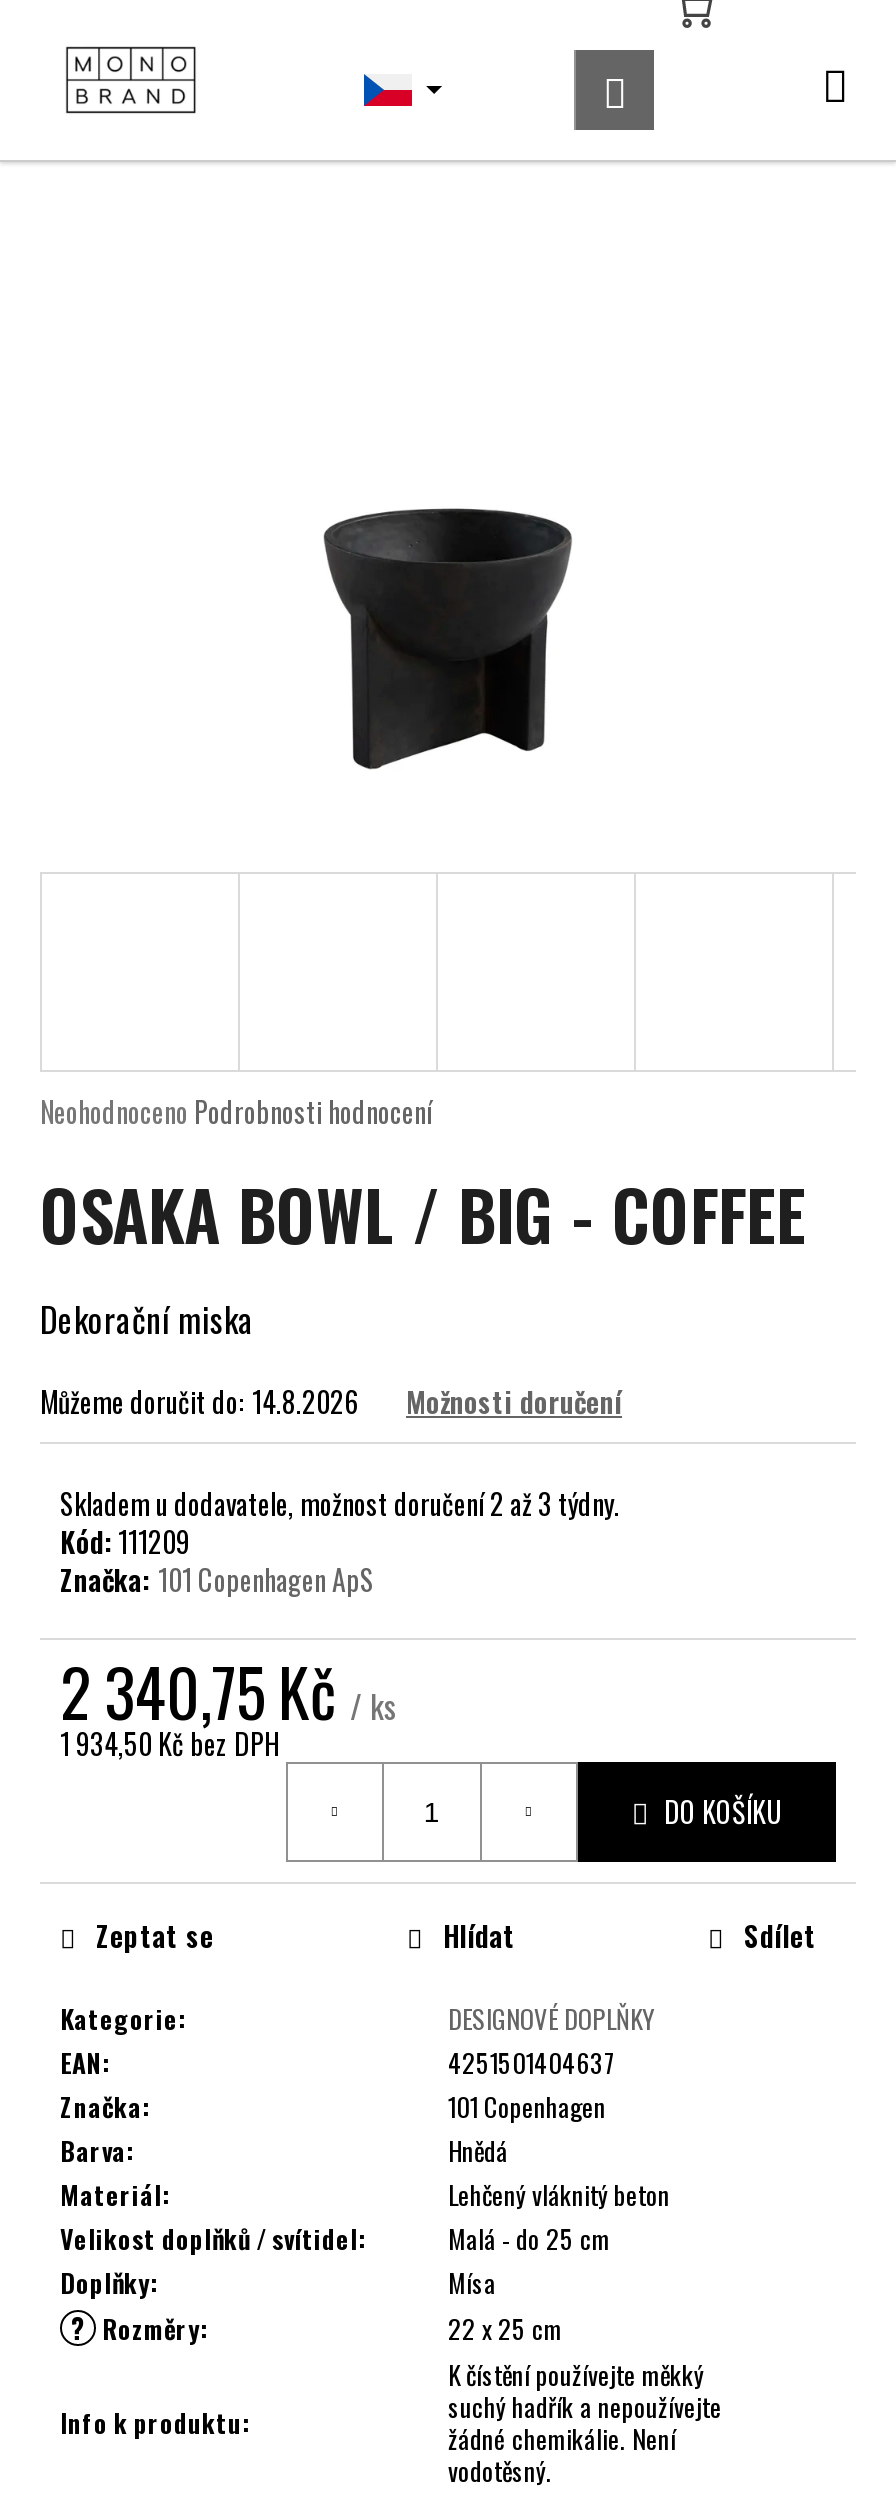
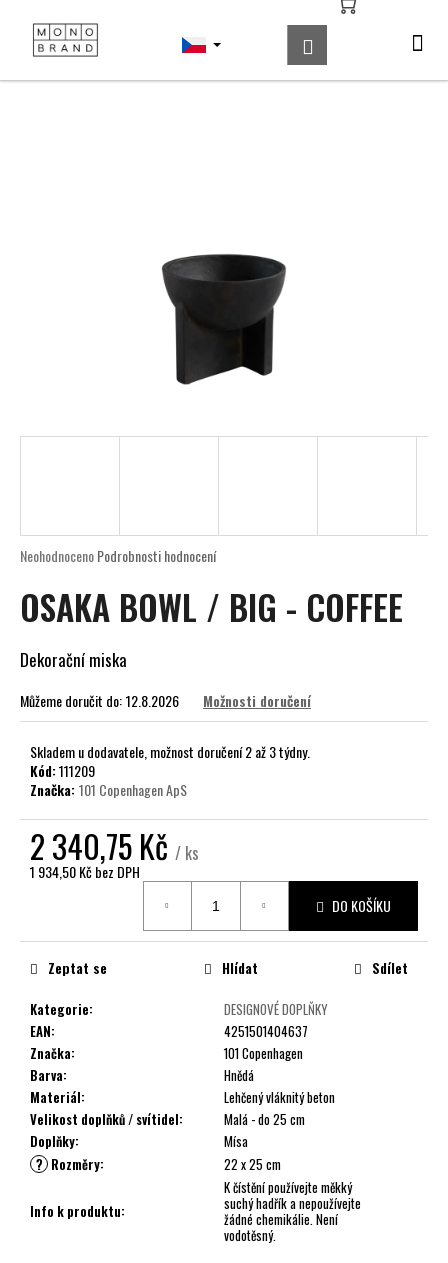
[40,1379,358,1421] Můžeme doručit do: 14.8.2026 -> [20,689,179,710] Můžeme doručit do: 12.8.2026

